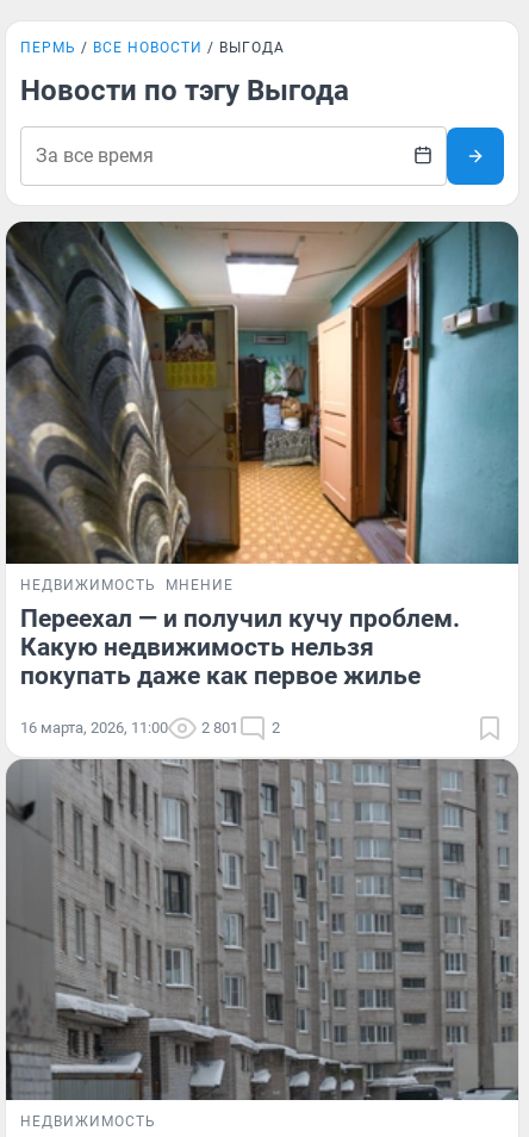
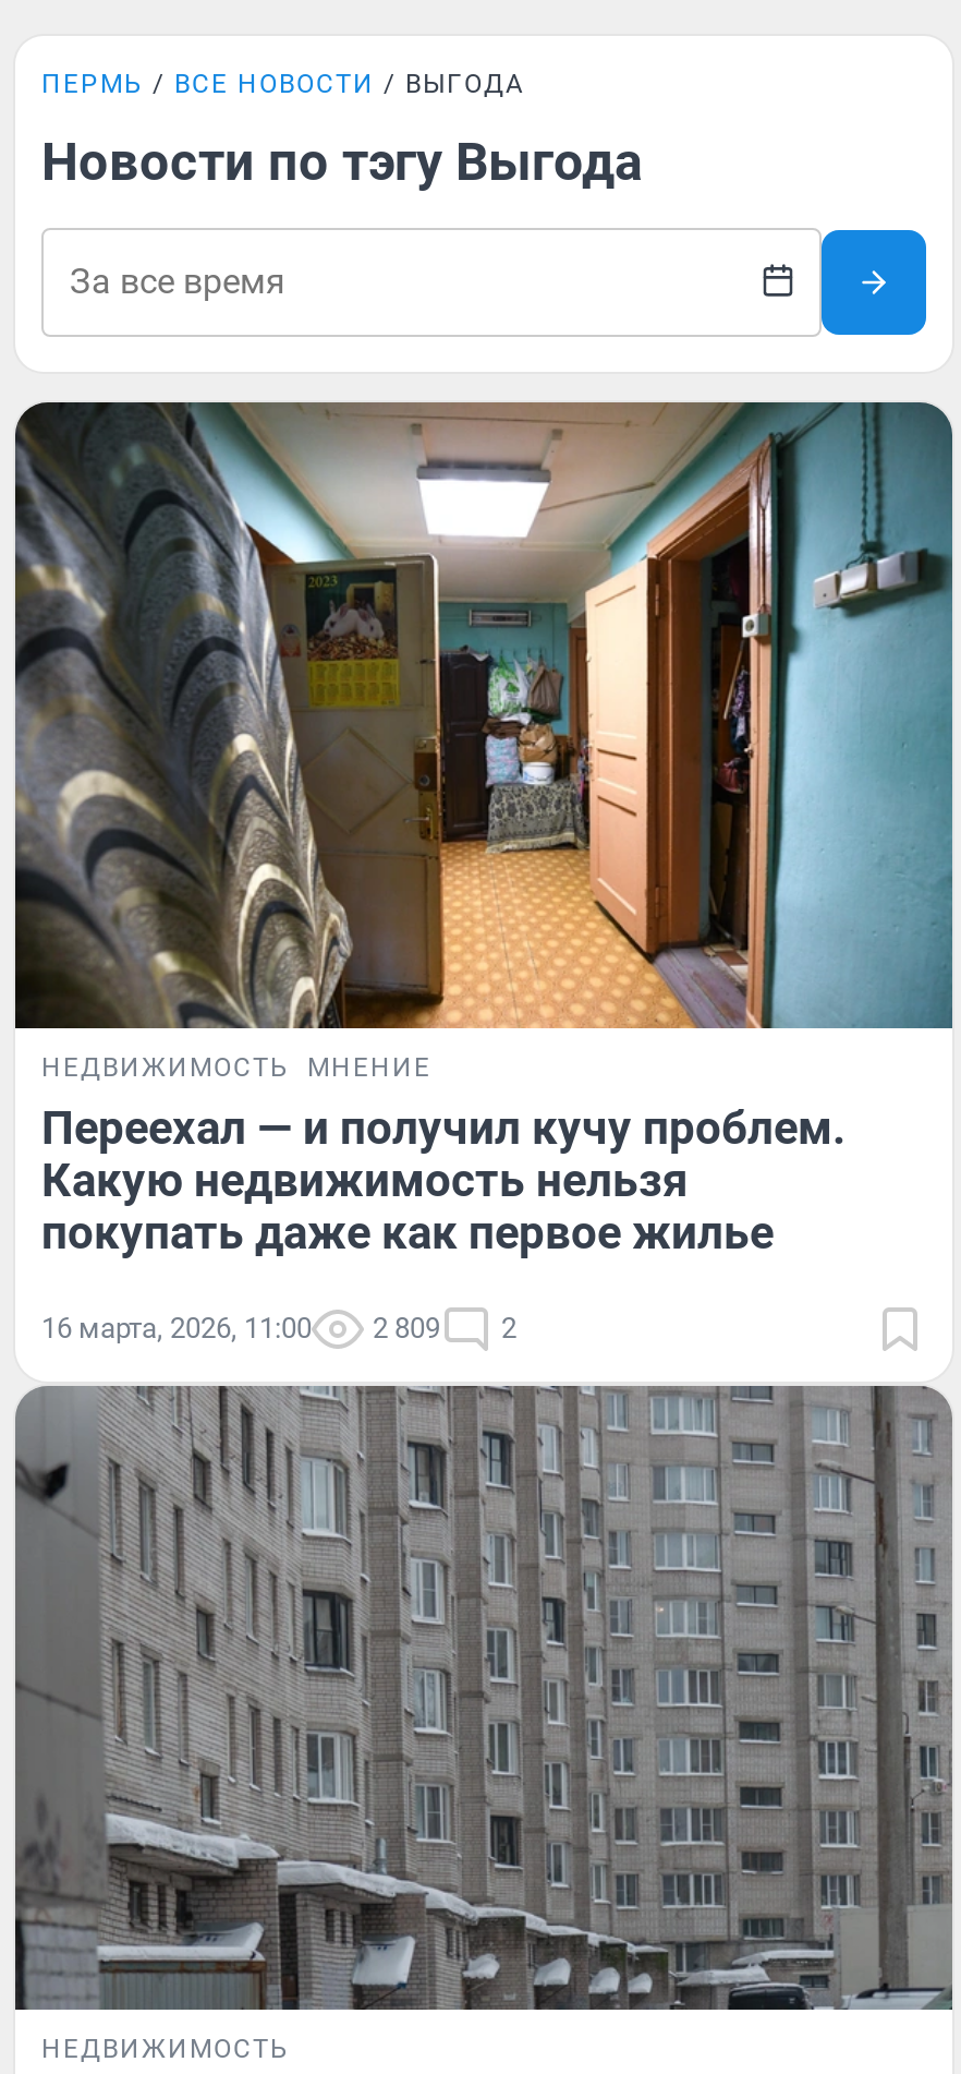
[20,718,280,736] 16 марта, 2026, 11:00 2 801 2 -> [41,1311,516,1344] 16 марта, 2026, 11:00 2 809 2

